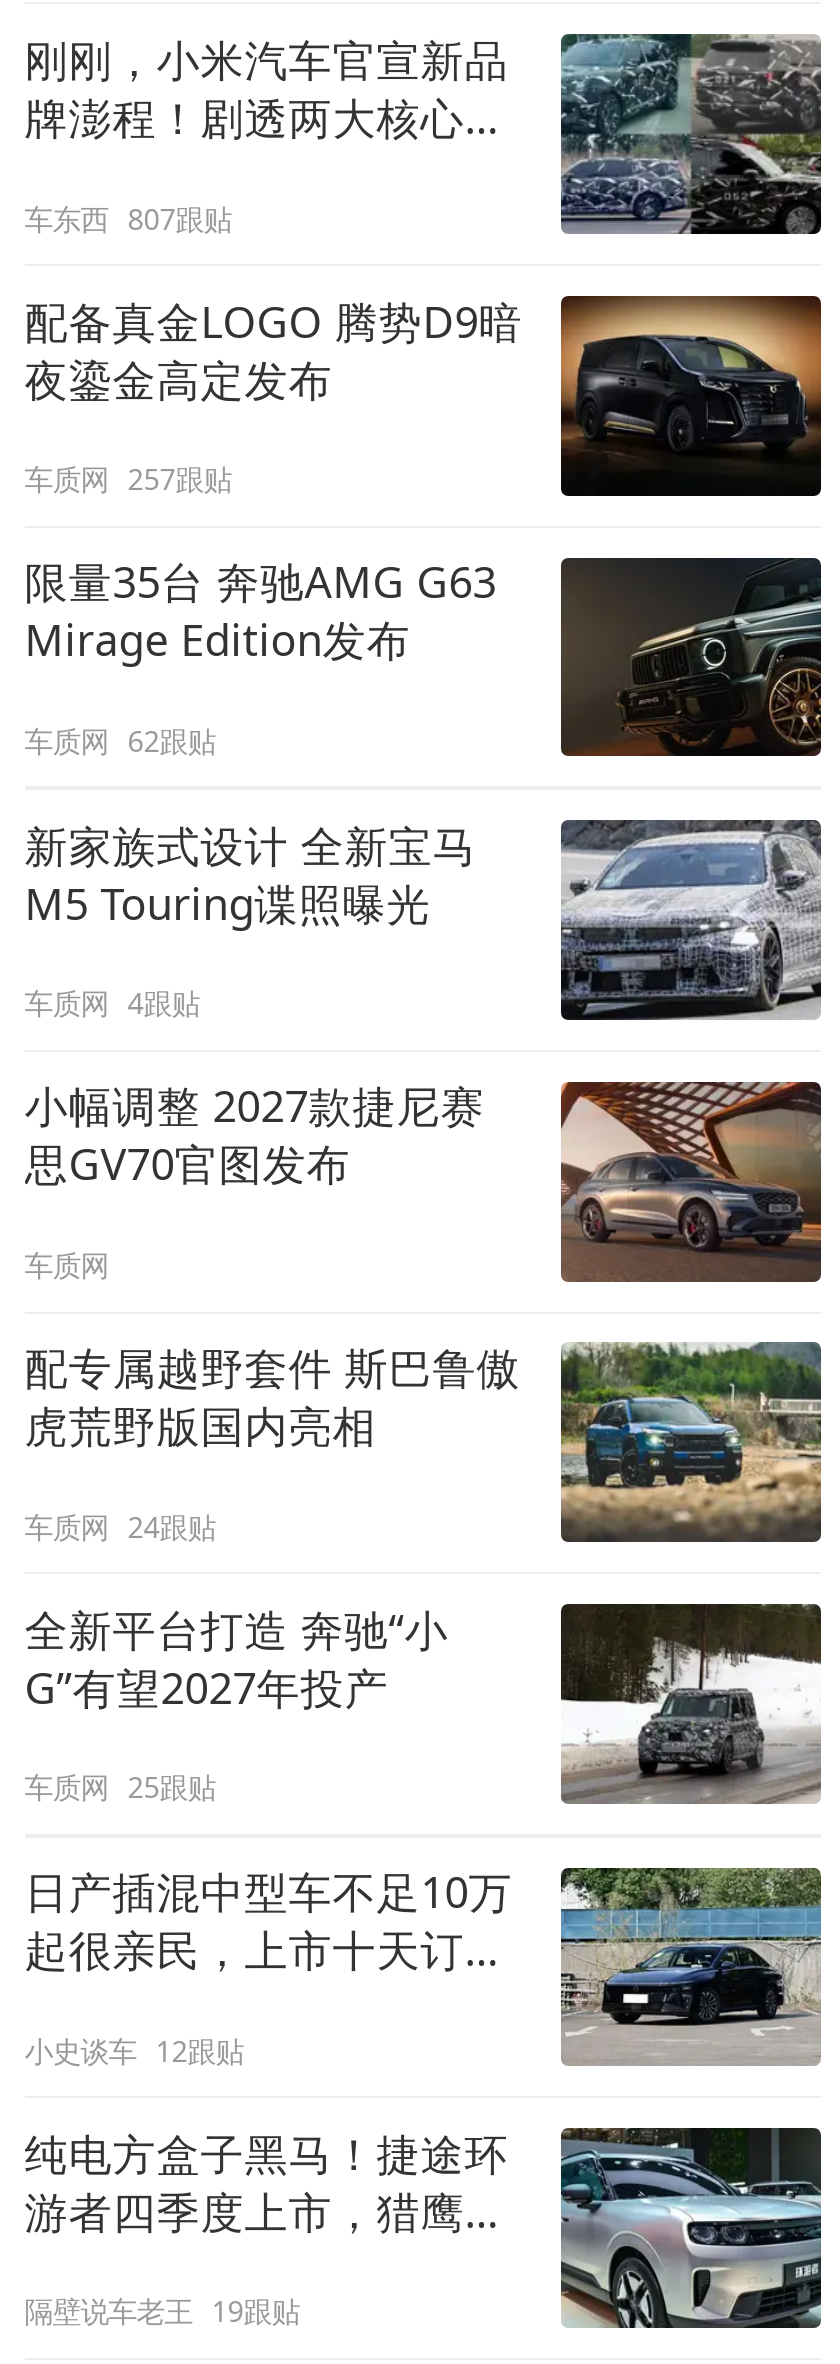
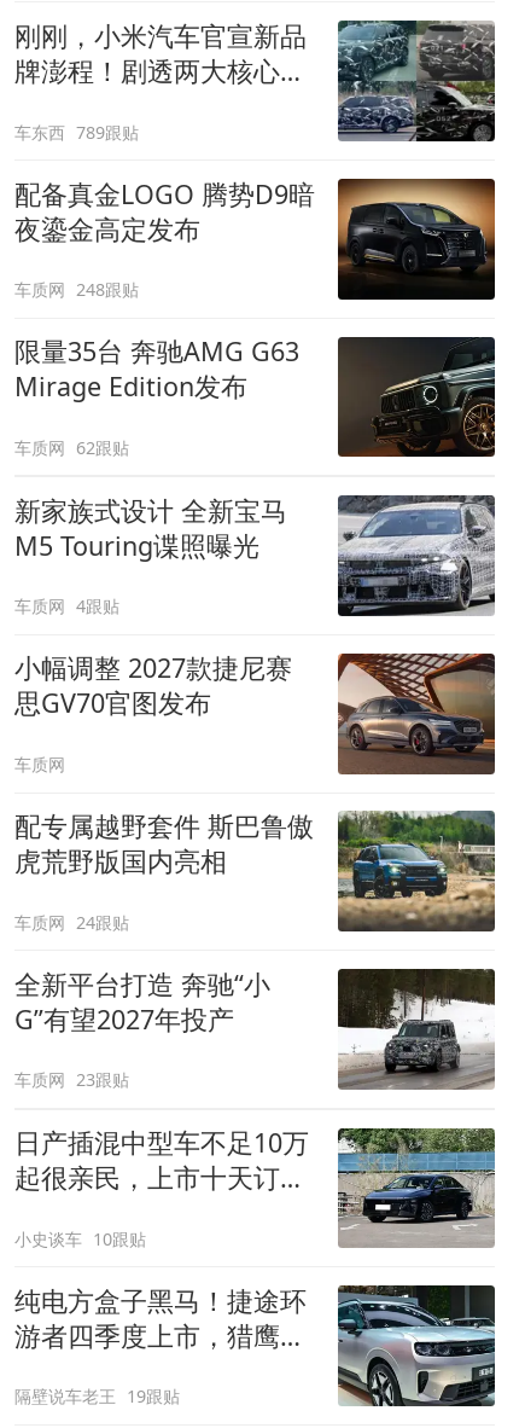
[24,199,232,237] 车东西 807跟贴 -> [14,120,139,143] 车东西 789跟贴
[24,460,232,498] 车质网 257跟贴 -> [14,278,139,301] 车质网 248跟贴
[24,1768,216,1806] 车质网 25跟贴 -> [14,1068,129,1091] 车质网 23跟贴
[24,2032,244,2070] 小史谈车 12跟贴 -> [14,1227,146,1250] 小史谈车 10跟贴

